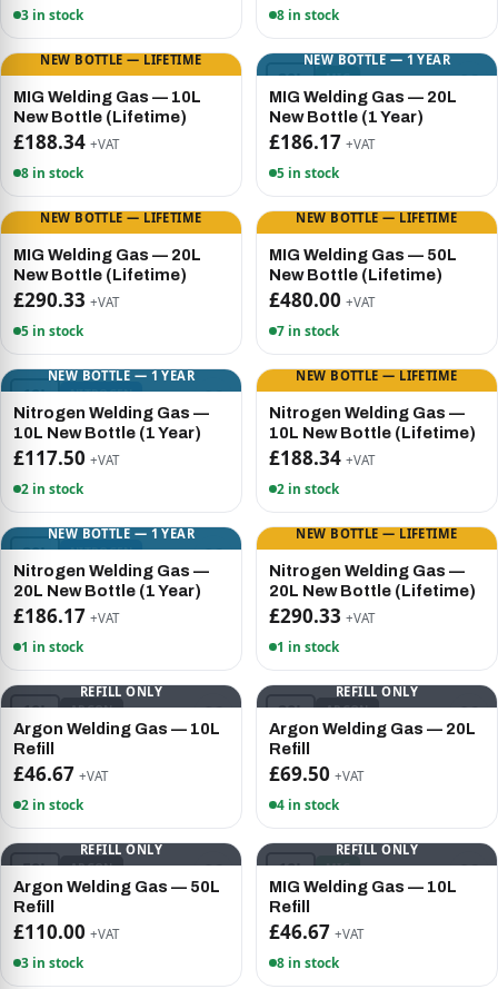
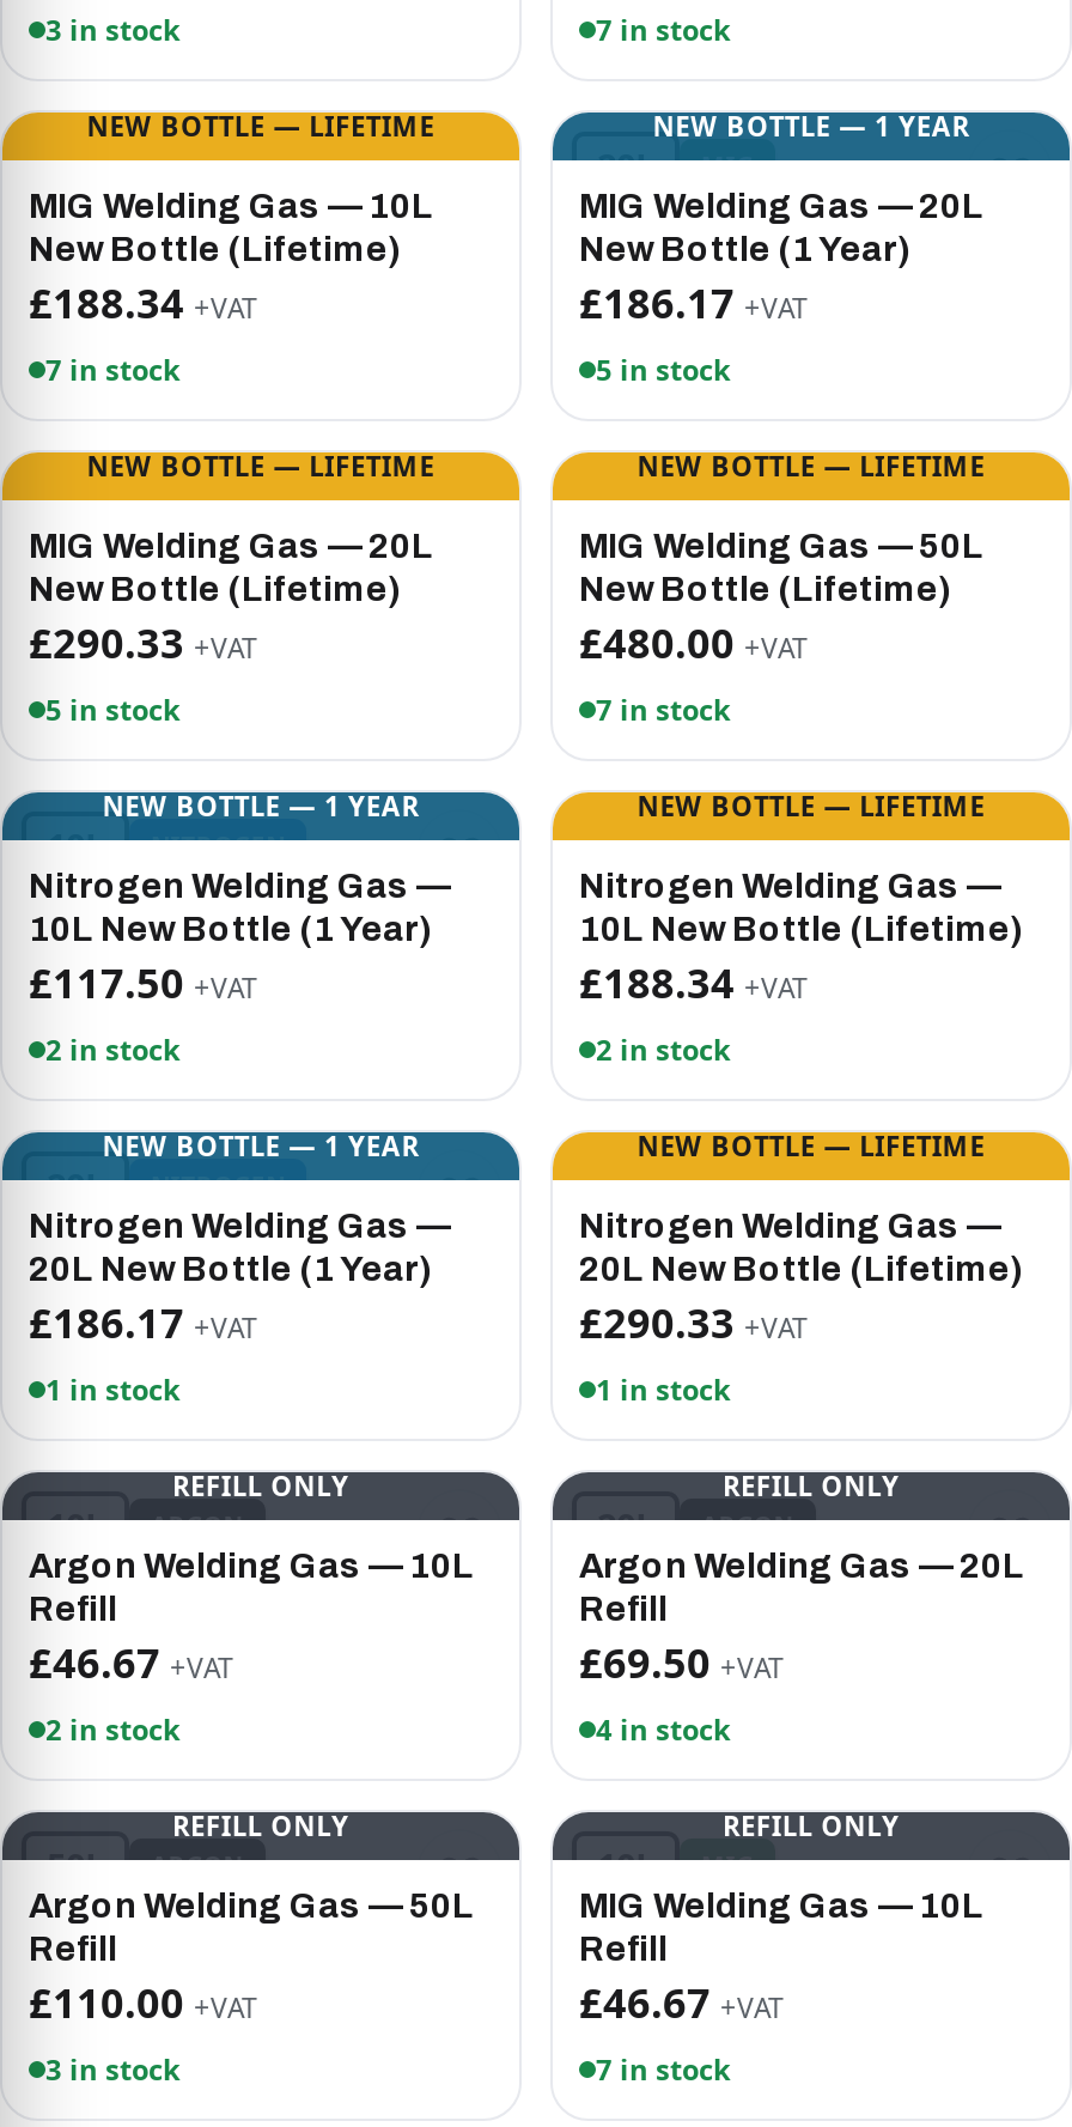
[277,6,339,24] 8 in stock -> [596,10,730,48] 7 in stock
[21,164,83,182] 8 in stock -> [45,350,179,388] 7 in stock
[277,954,339,971] 8 in stock -> [596,2050,730,2088] 7 in stock

